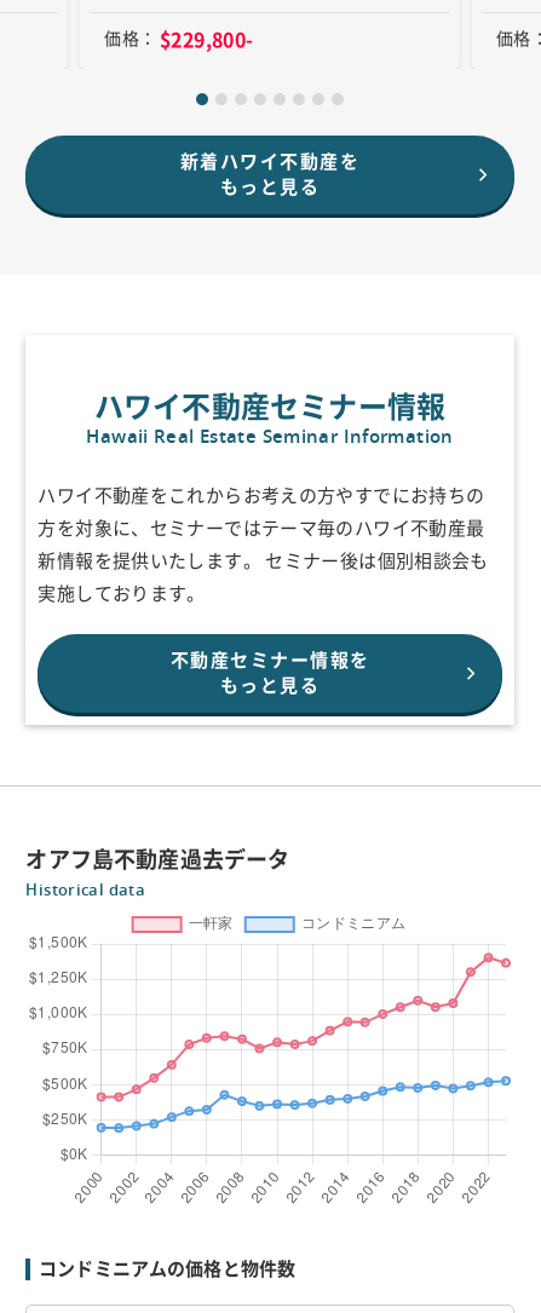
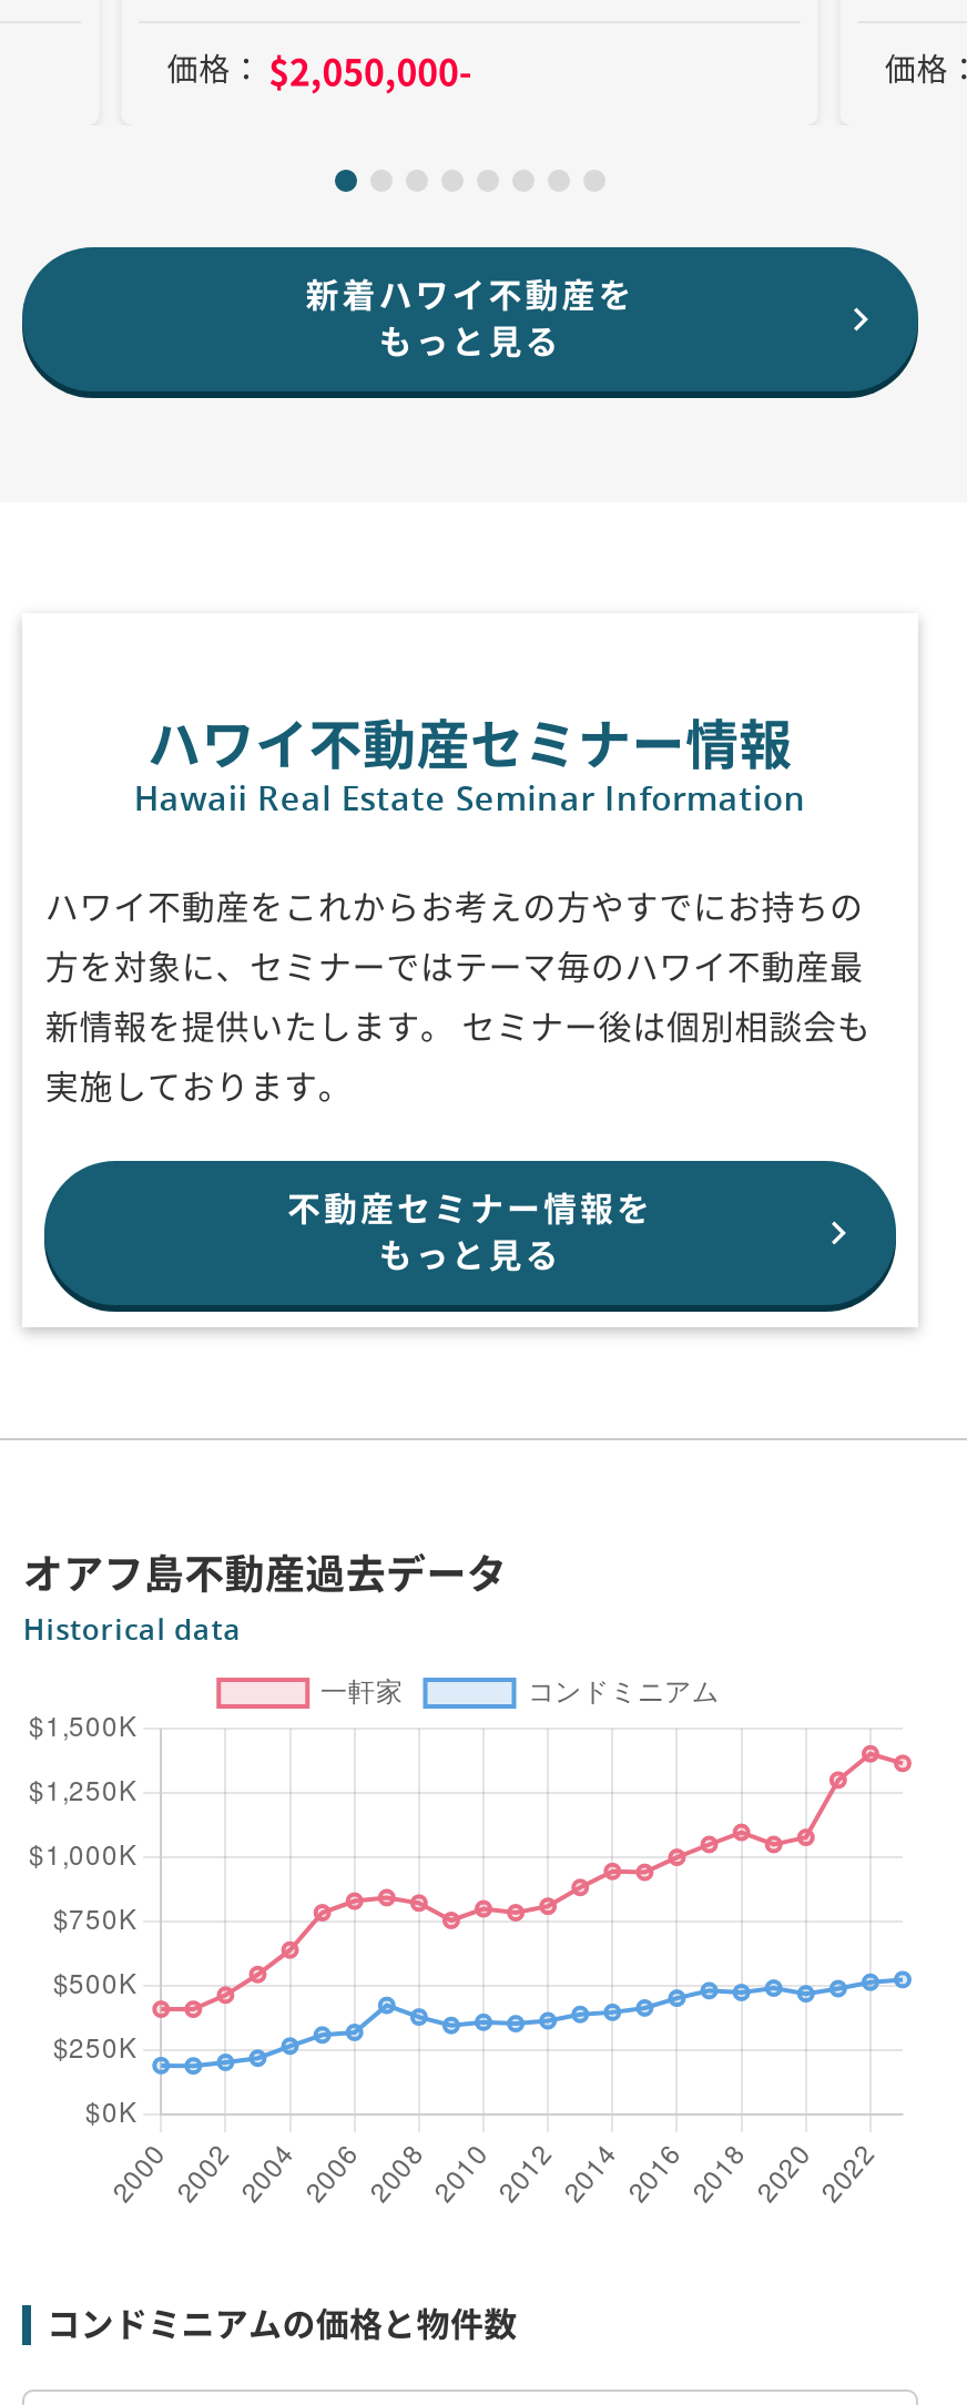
[104,30,254,49] 価格 $229,800- -> [167,54,473,89] 価格 $2,050,000-

